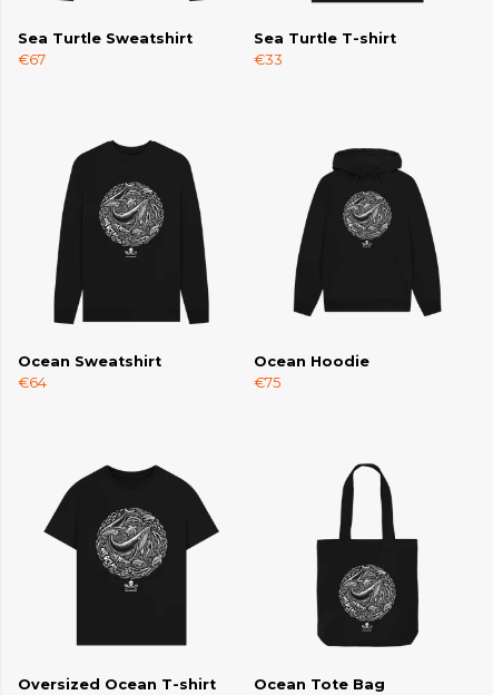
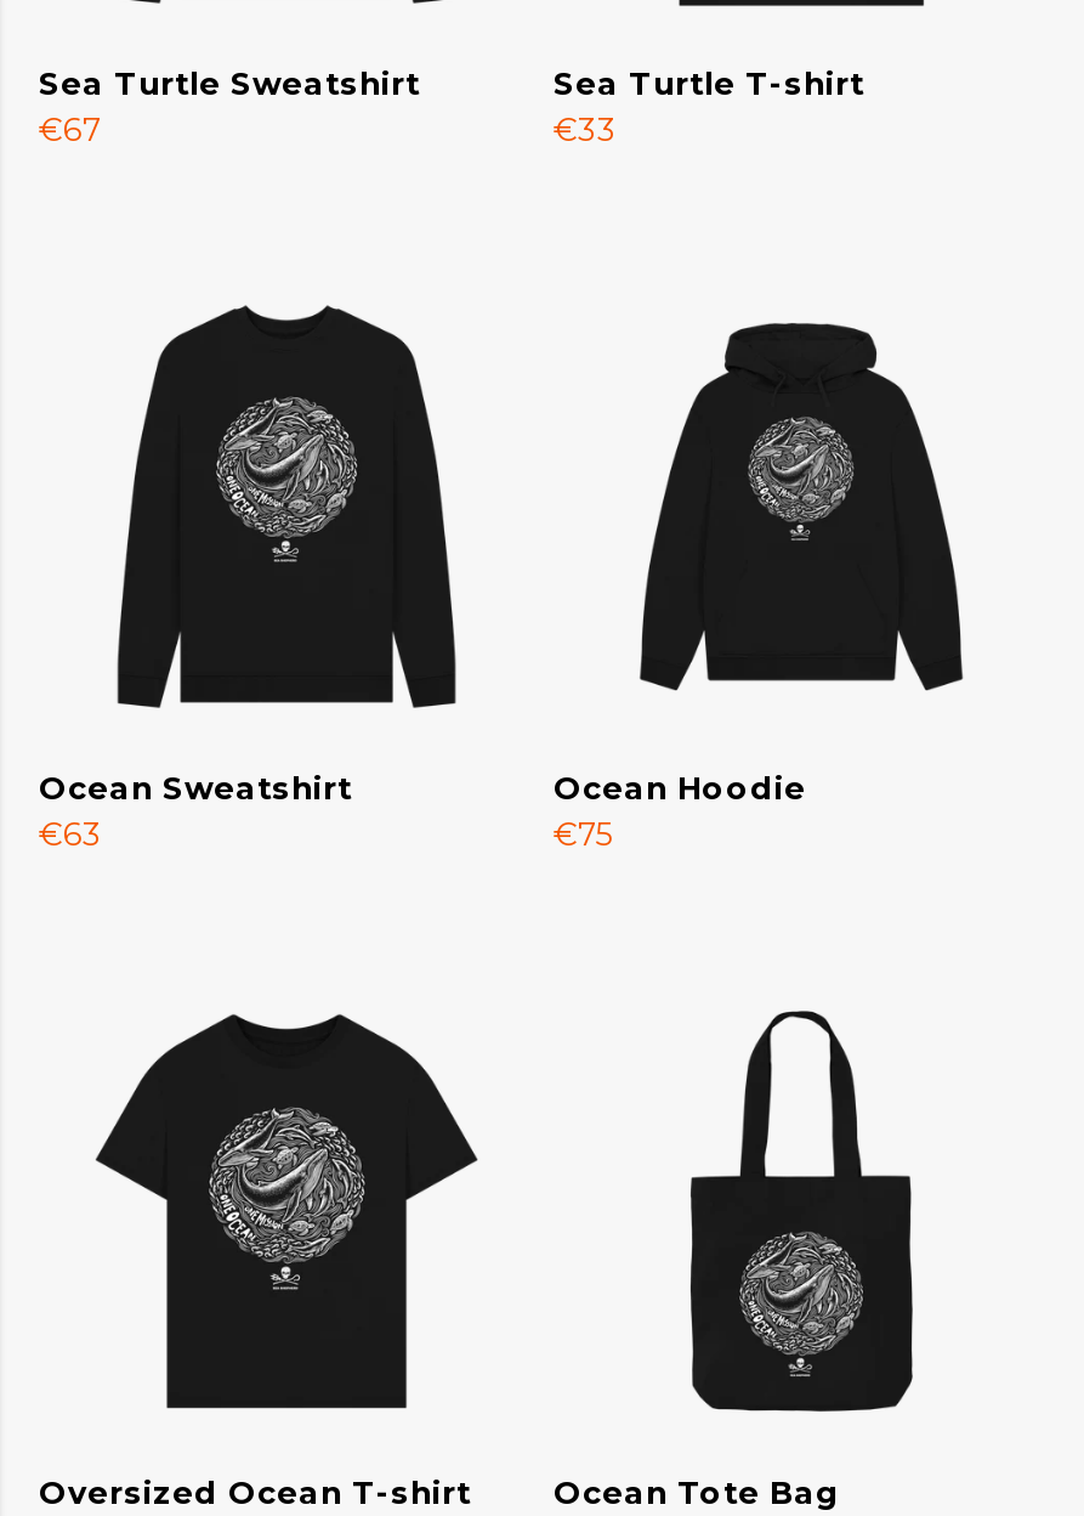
[18,374,47,390] €64 -> [39,815,102,852] €63

